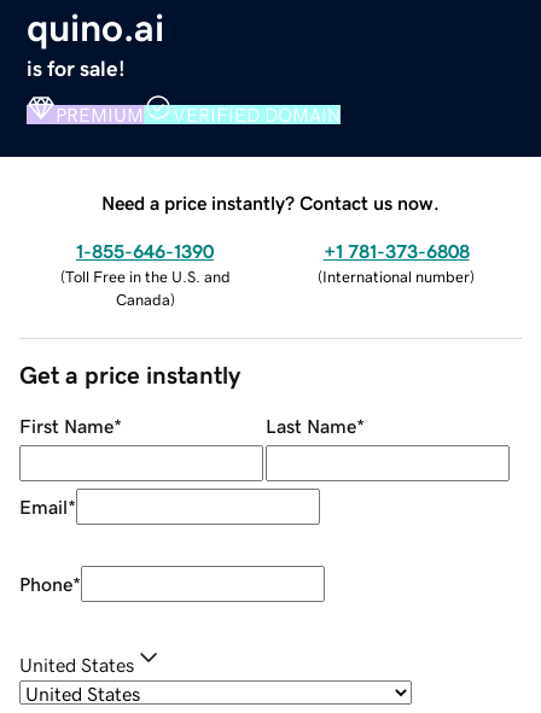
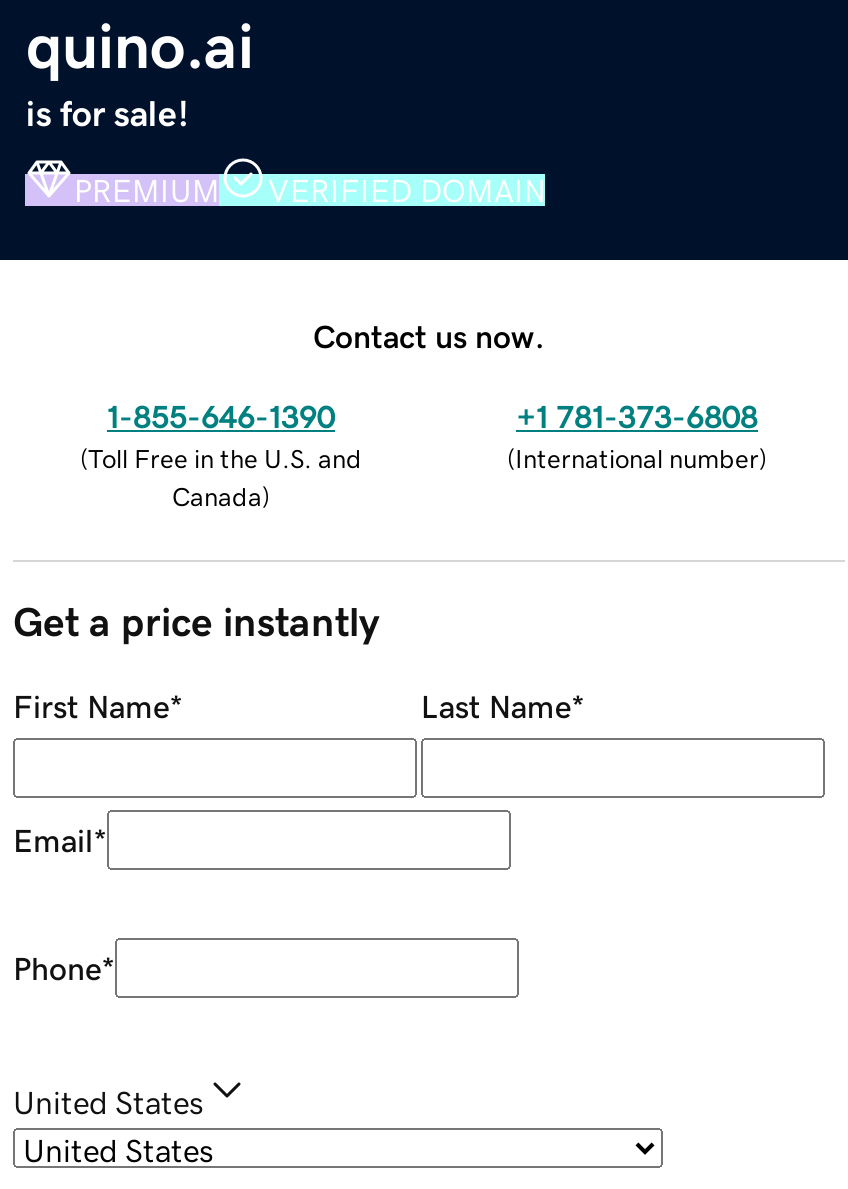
[101,193,440,212] Need a price instantly? Contact us now. -> [313,319,545,351] Contact us now.

